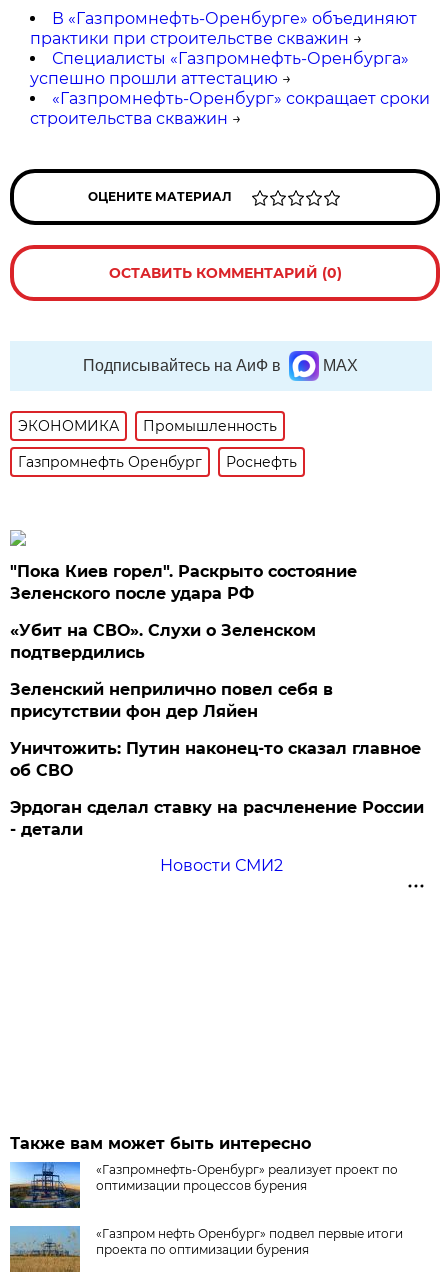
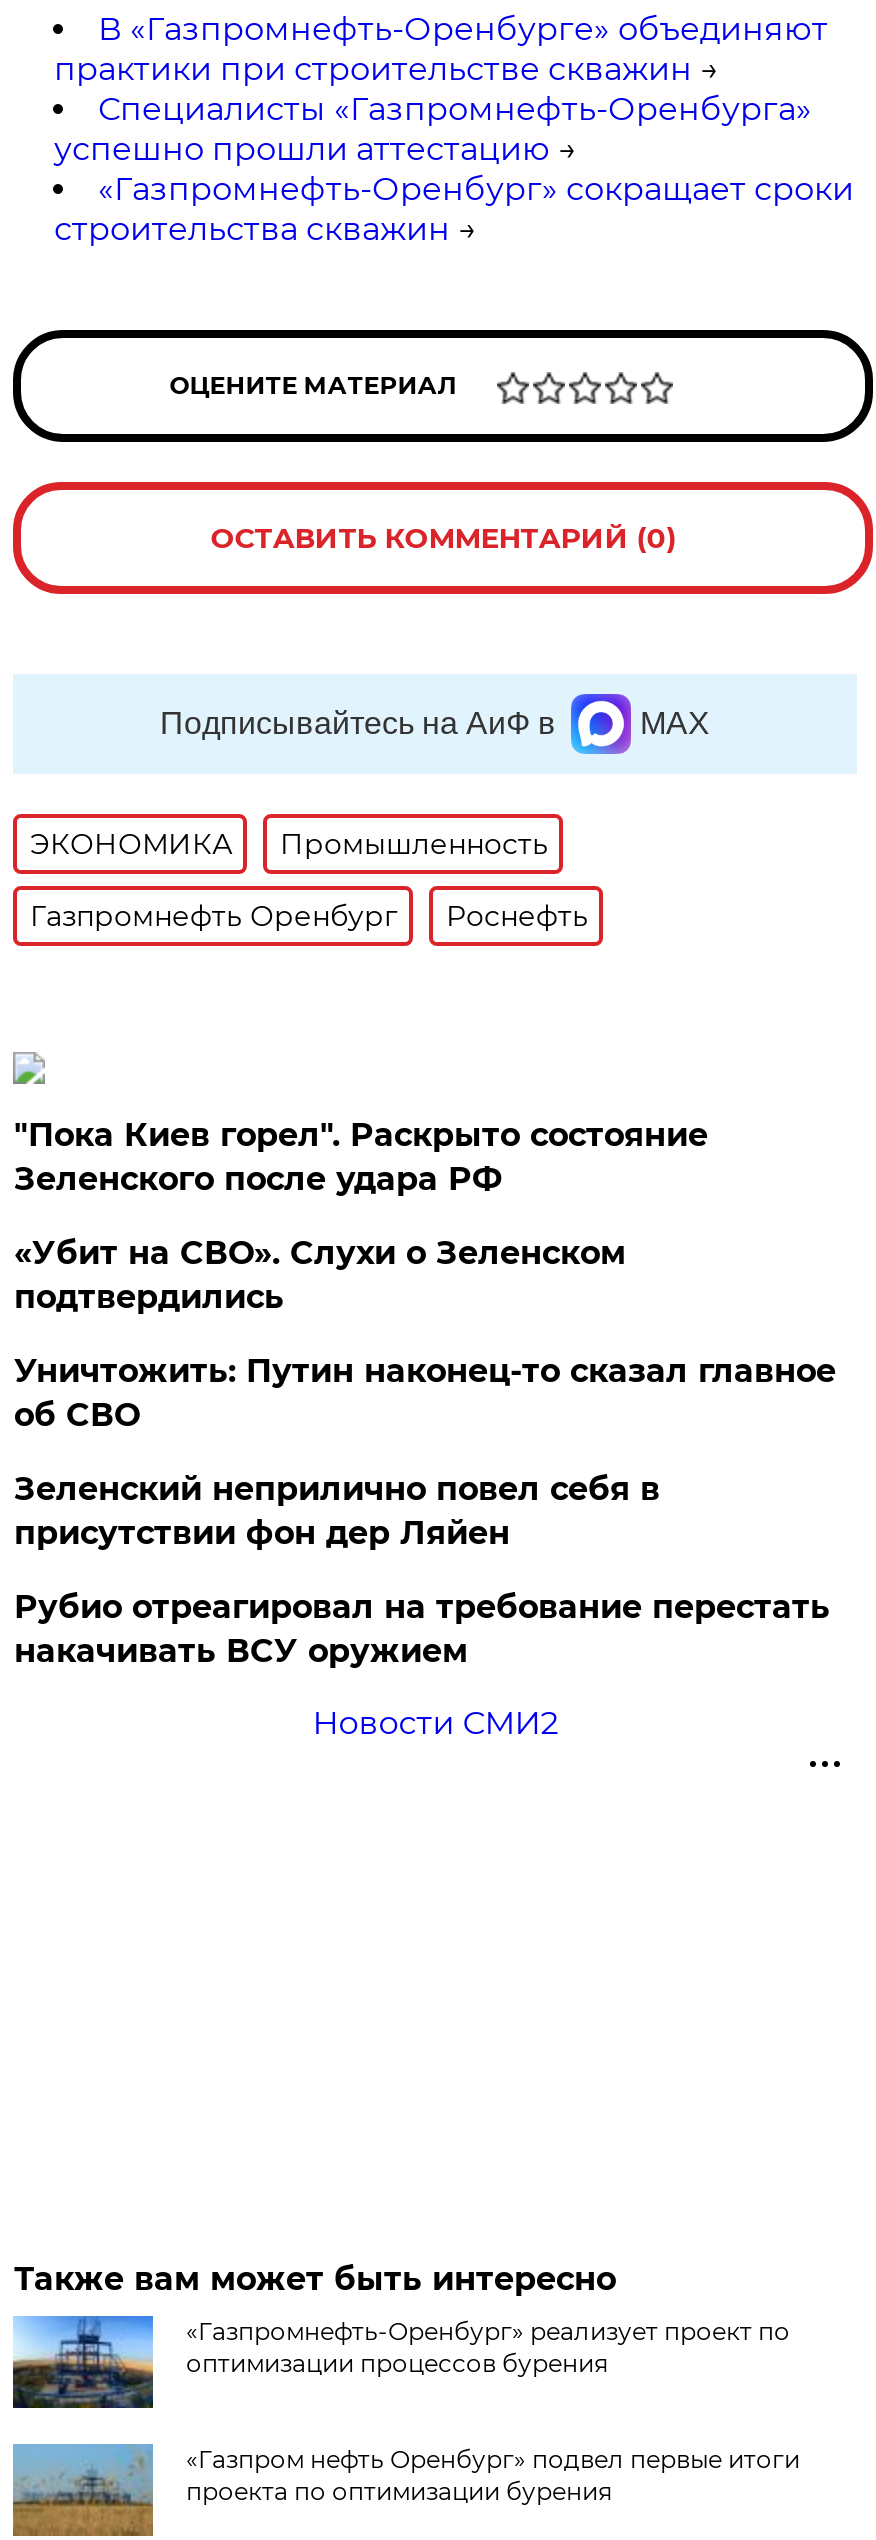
moved [10,680,333,721] -> [14,1470,660,1552]: Зеленский неприлично повел cебя в | присутствии фон дер Ляйен
moved [10,739,421,780] -> [14,1352,836,1434]: Уничтожить: Путин наконец-то сказал главное | об СВО
[10,798,424,839] Эрдоган сделал ставку на расчленение России | - детали -> [14,1588,830,1670] Рубио отреагировал на требование перестать | накачивать ВСУ оружием

